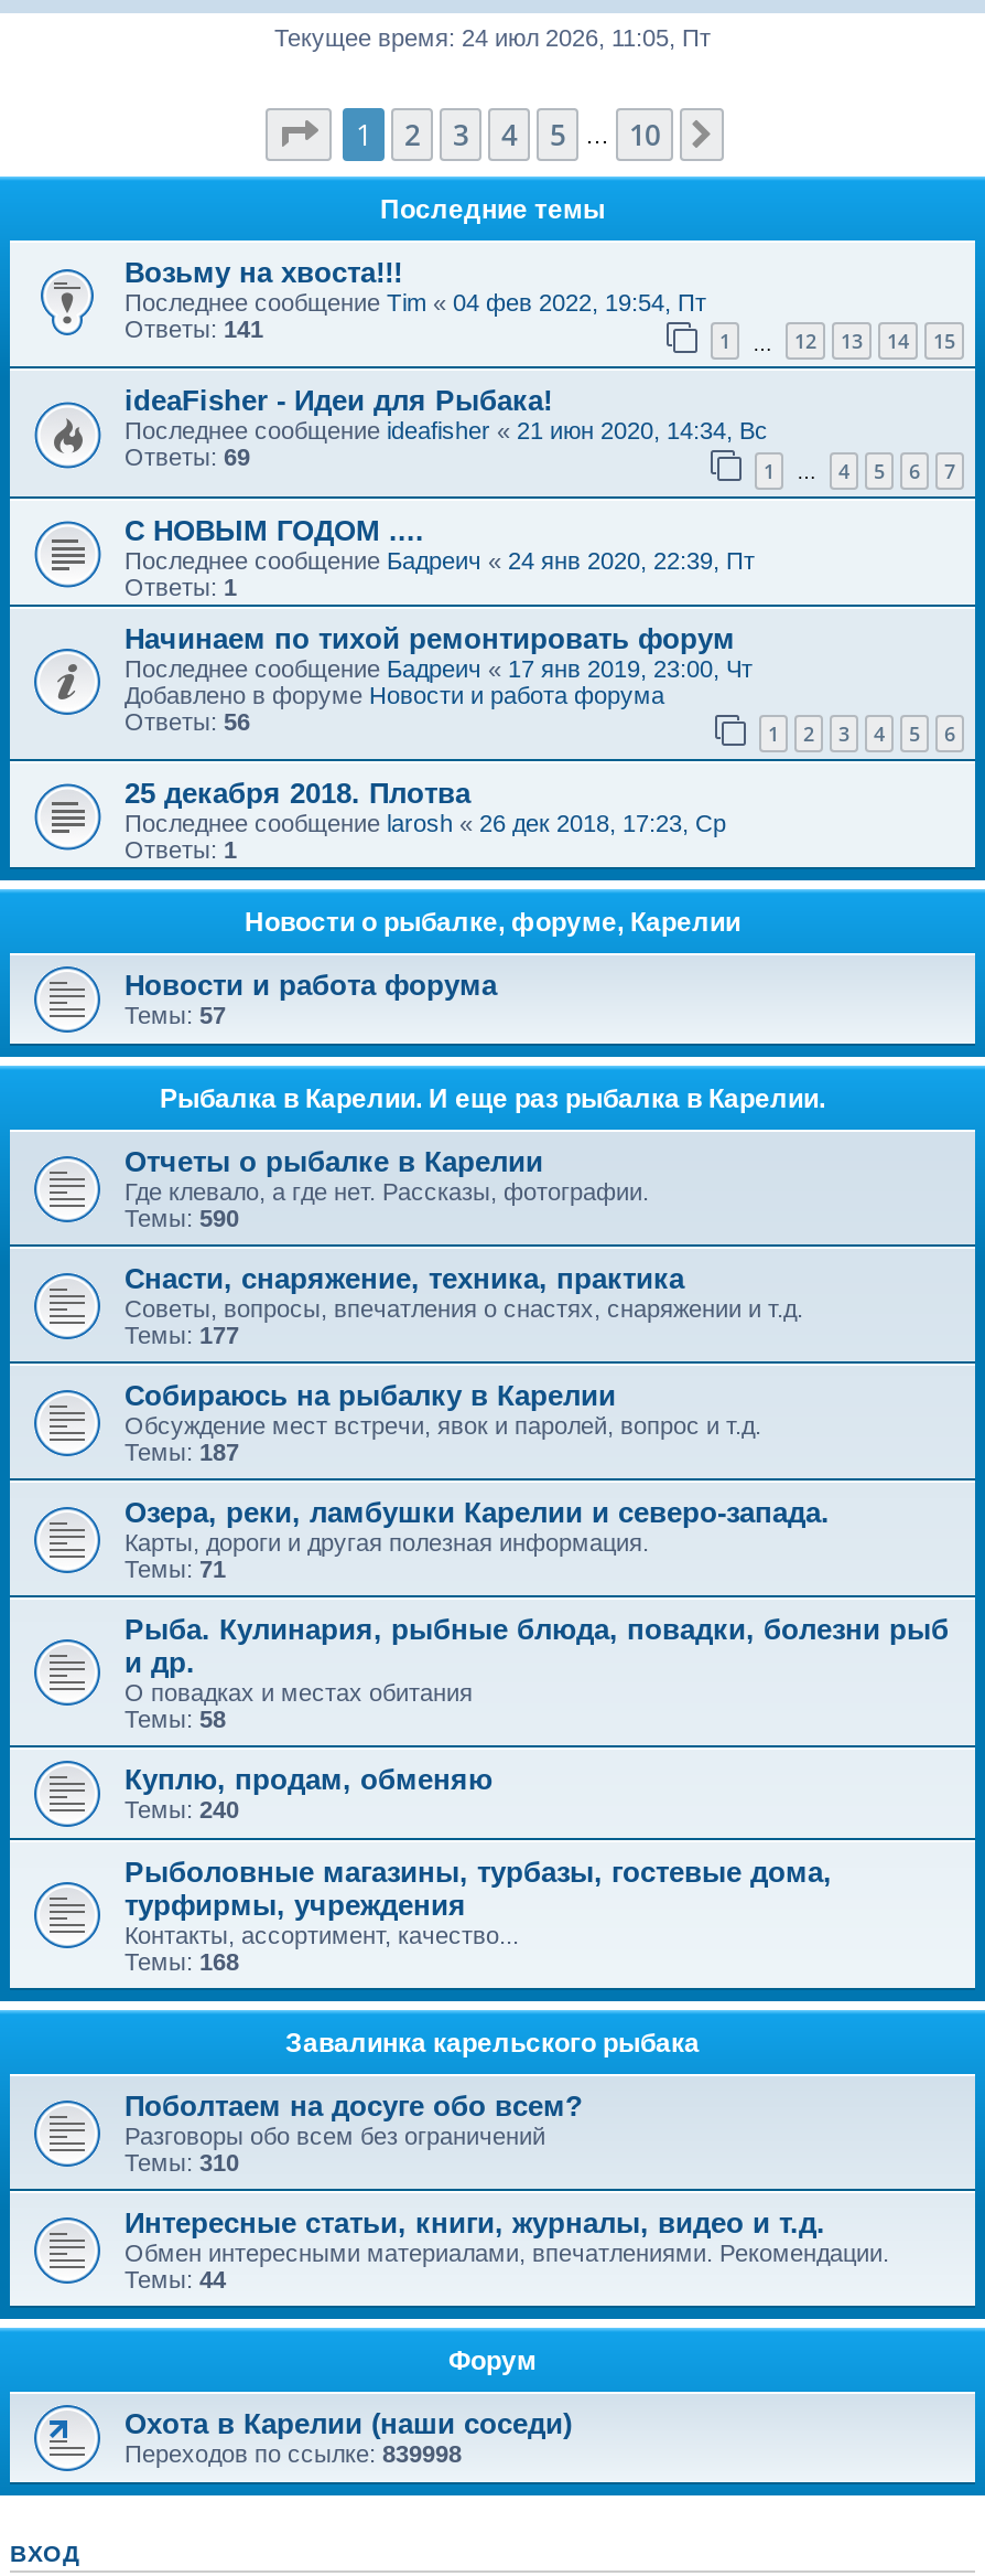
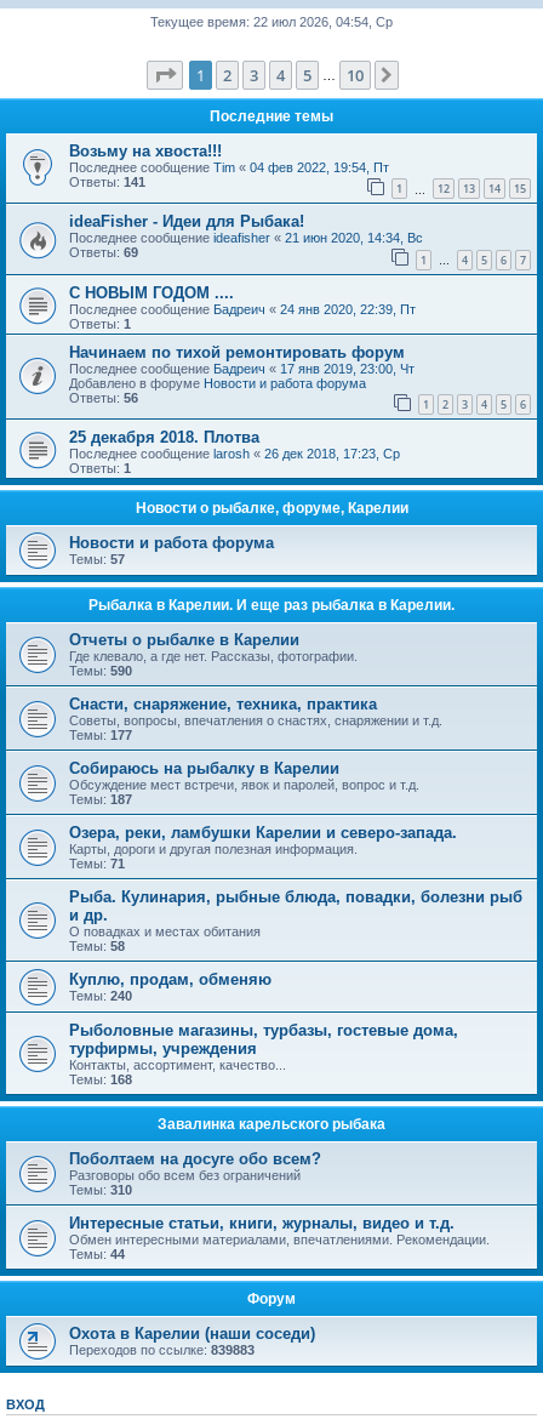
[274,24,711,51] Текущее время: 24 июл 2026, 11:05, Пт -> [150,15,393,29] Текущее время: 22 июл 2026, 04:54, Ср
[125,2441,462,2468] Переходов по ссылке:839998 -> [69,1343,255,1358] Переходов по ссылке:839883

